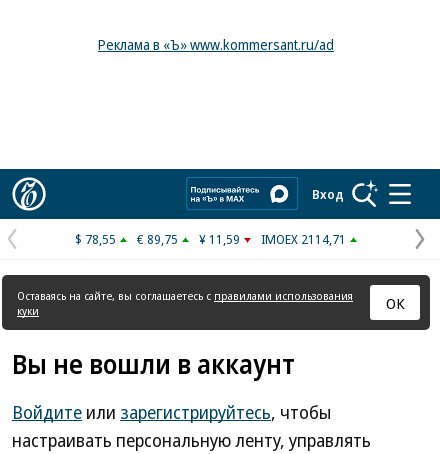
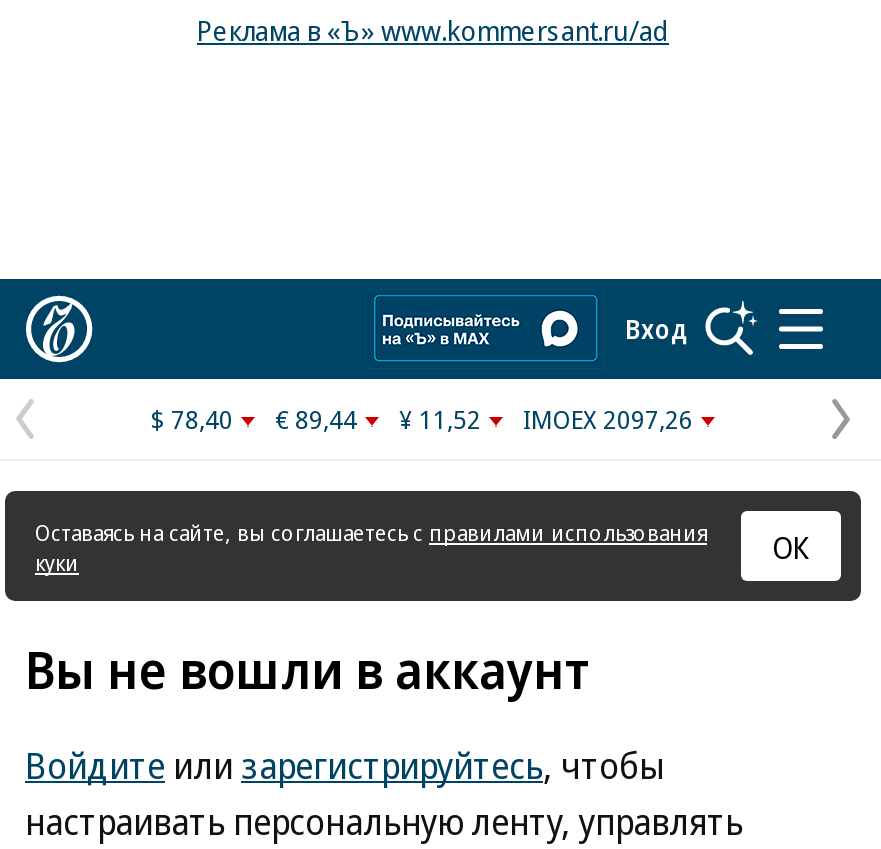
[75,230,116,248] $ 78,55 -> [151,401,233,437] $ 78,40
[137,230,178,248] € 89,75 -> [275,401,357,437] € 89,44
[199,230,240,248] ¥ 11,59 -> [399,401,481,437] ¥ 11,52
[261,230,346,248] IMOEX 2114,71 -> [523,401,693,437] IMOEX 2097,26

